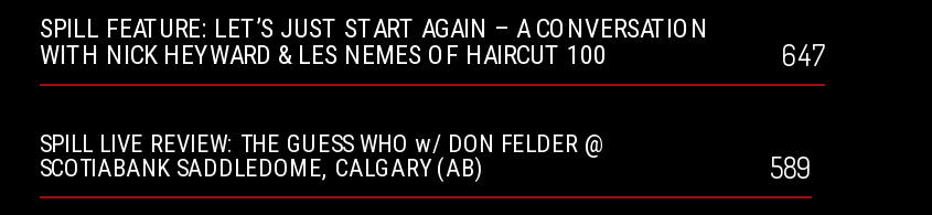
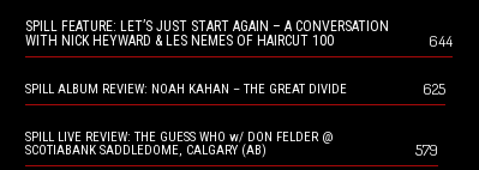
[781,37,825,72] 647 -> [25,31,453,98] 644 | SPILL ALBUM REVIEW: NOAH KAHAN – THE GREAT DIVIDE | 625
[770,149,812,184] 589 -> [415,140,438,159] 579

